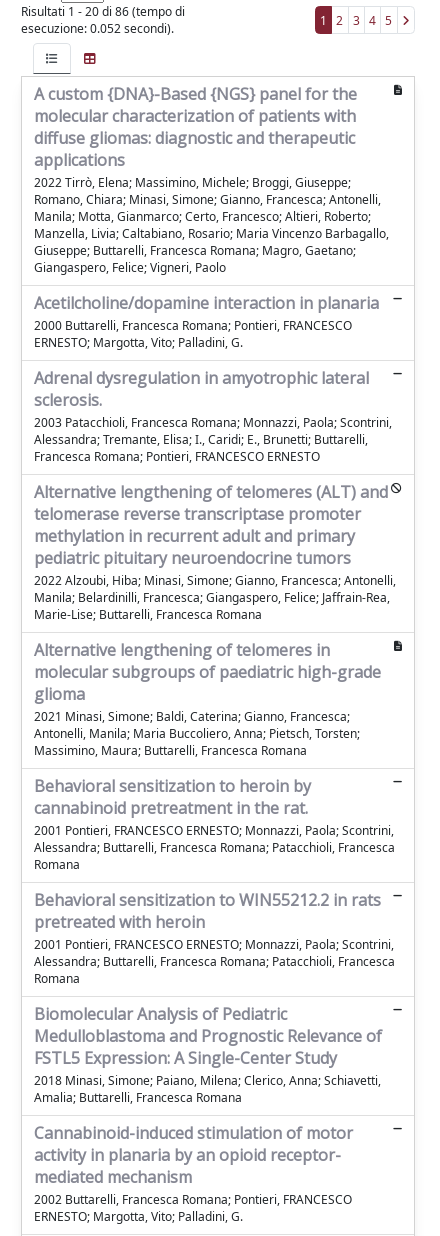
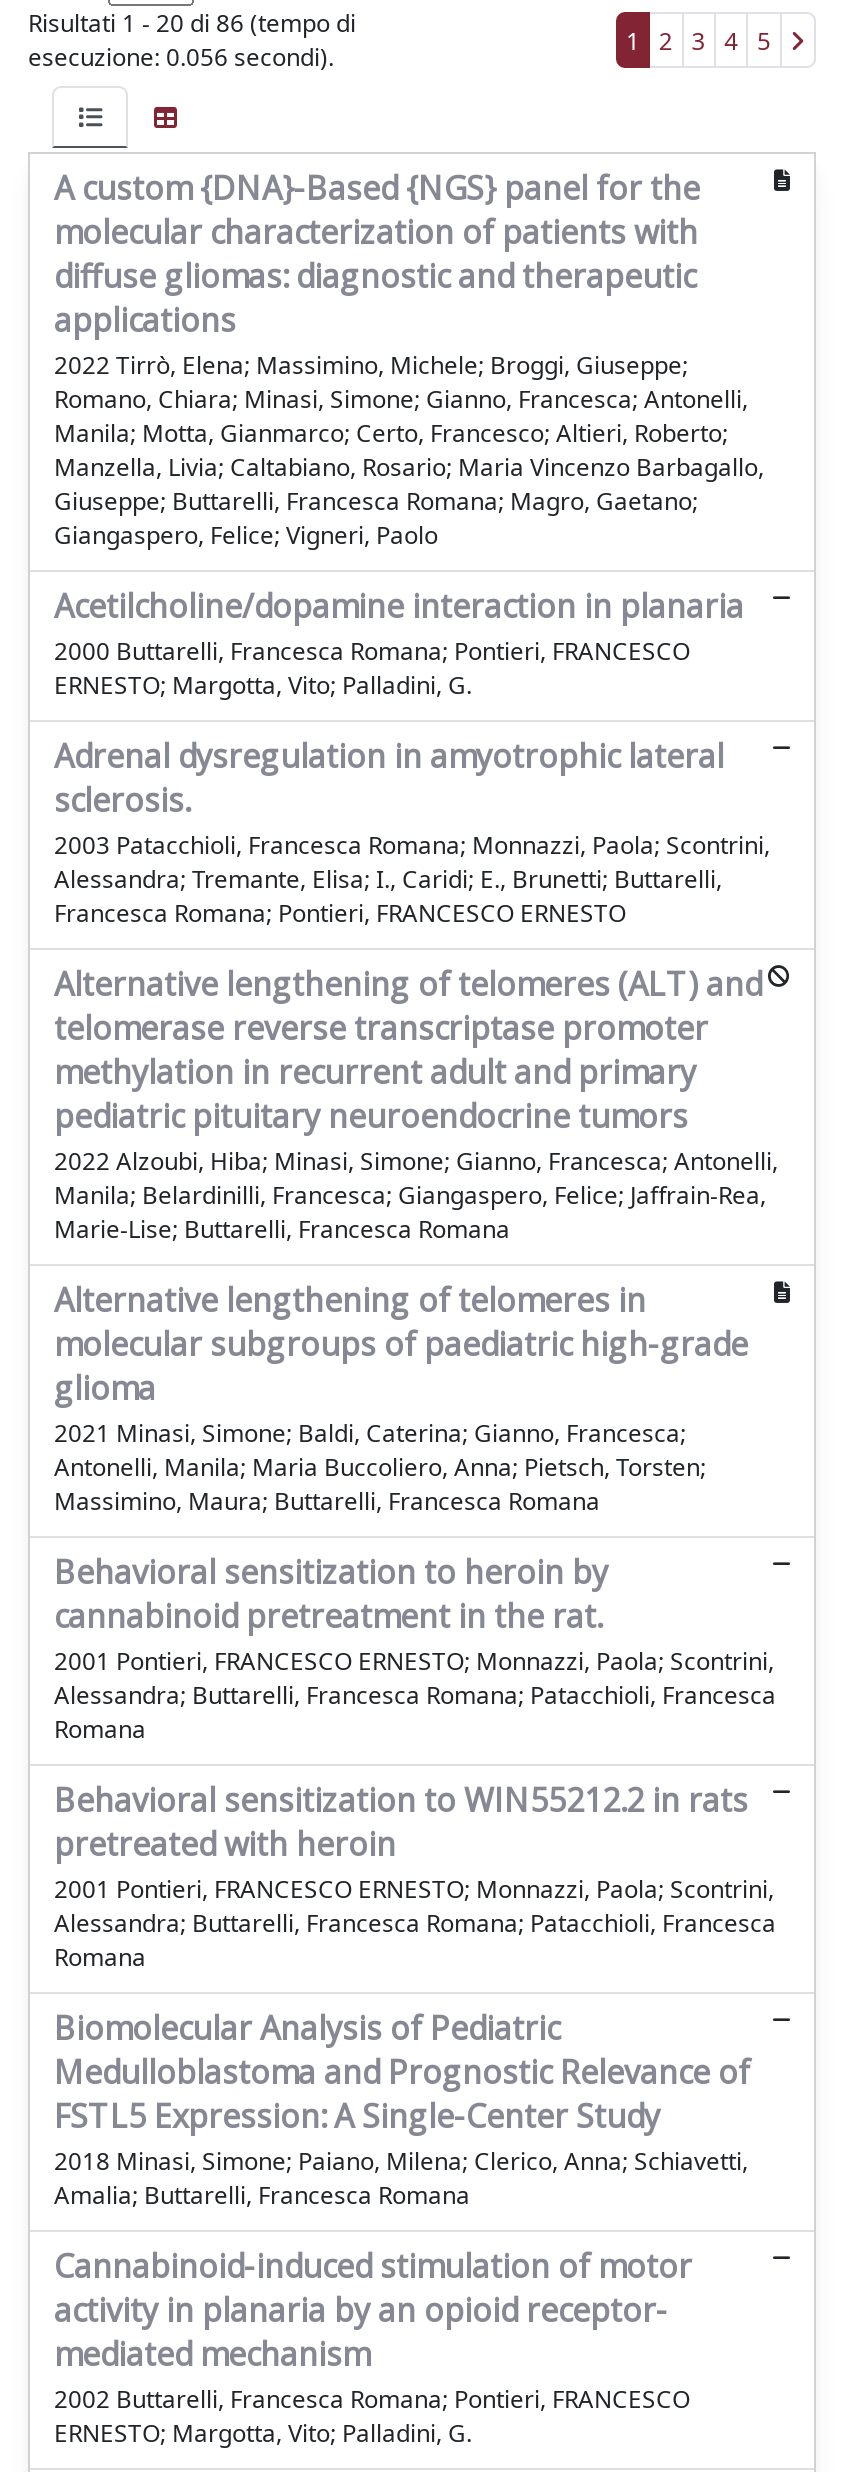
[21,20,174,37] esecuzione: 0.052 secondi). -> [28,40,334,74] esecuzione: 0.056 secondi).

